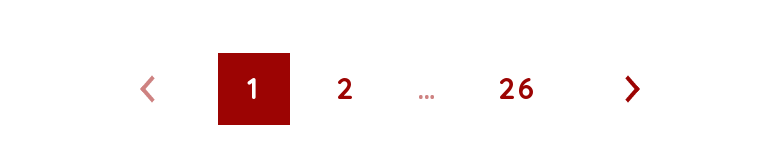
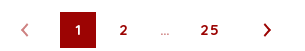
[498,69,538,107] 26 -> [200,20,220,39] 25

